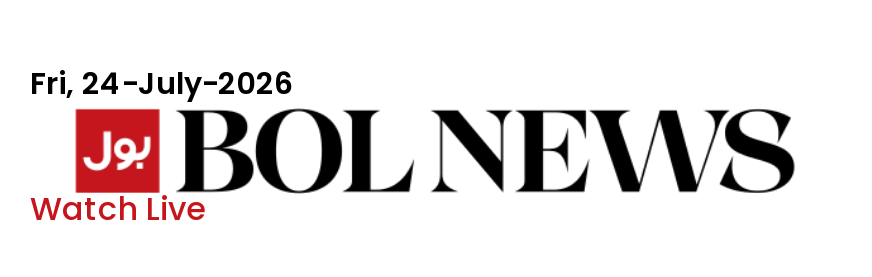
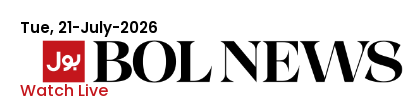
[30,62,294,104] Fri, 24-July-2026 -> [20,17,158,38] Tue, 21-July-2026

